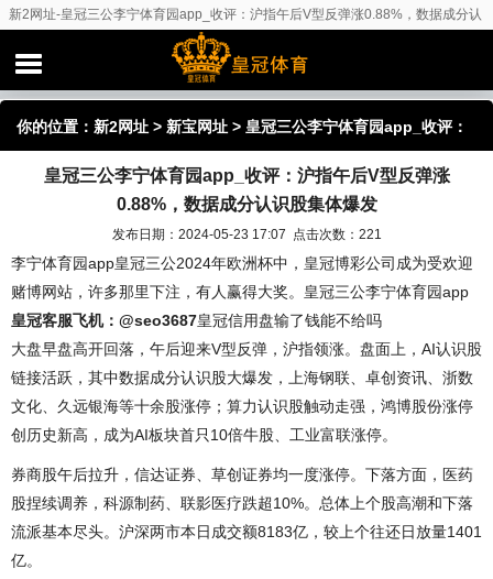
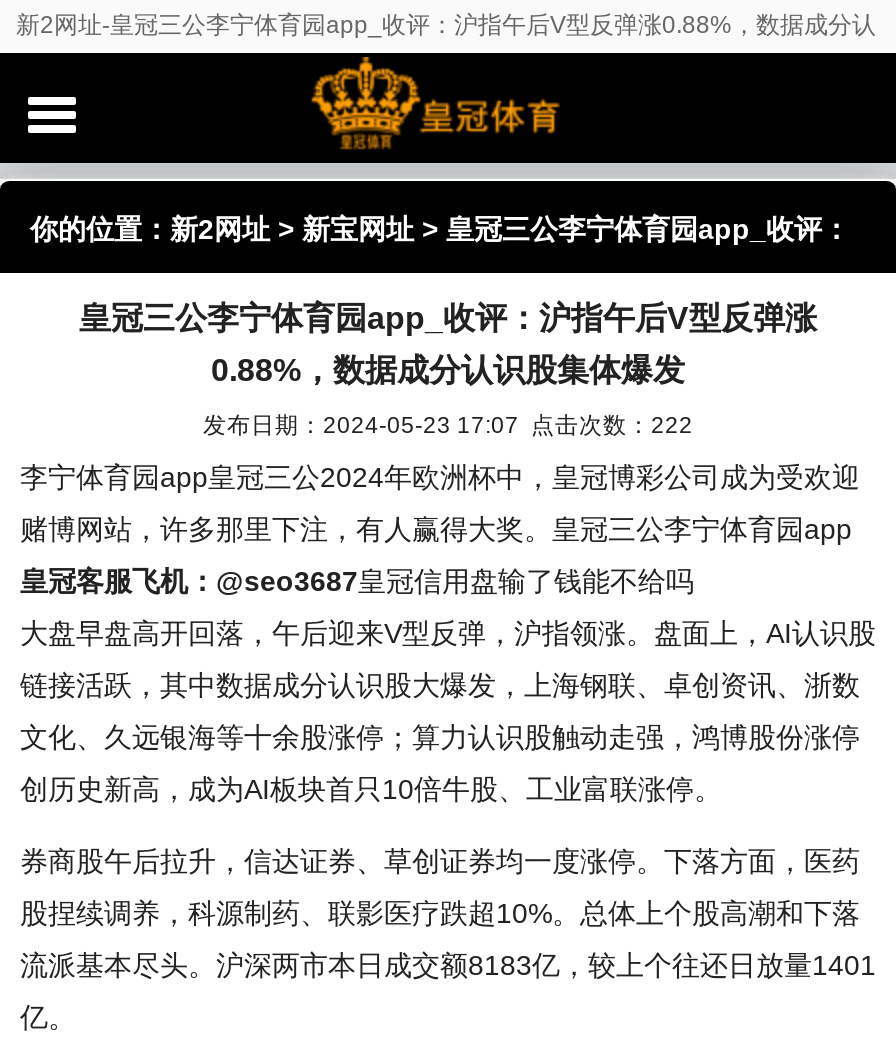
[112,227,381,241] 发布日期：2024-05-23 17:07 点击次数：221 -> [203,411,693,437] 发布日期：2024-05-23 17:07 点击次数：222

